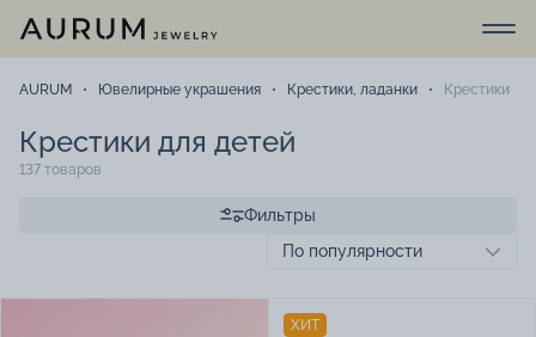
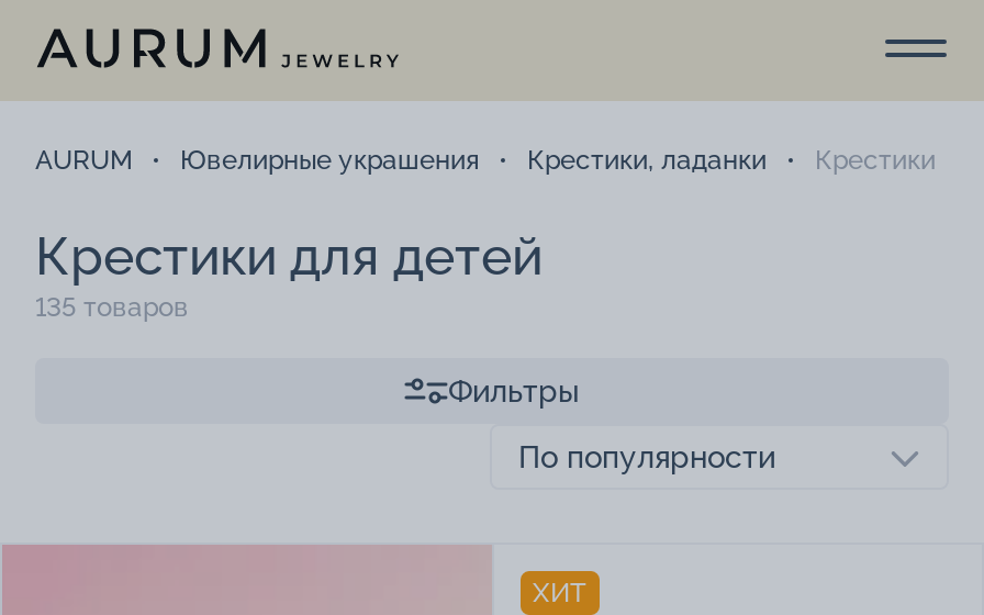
[19,161,102,178] 137 товаров -> [35,292,189,323] 135 товаров

